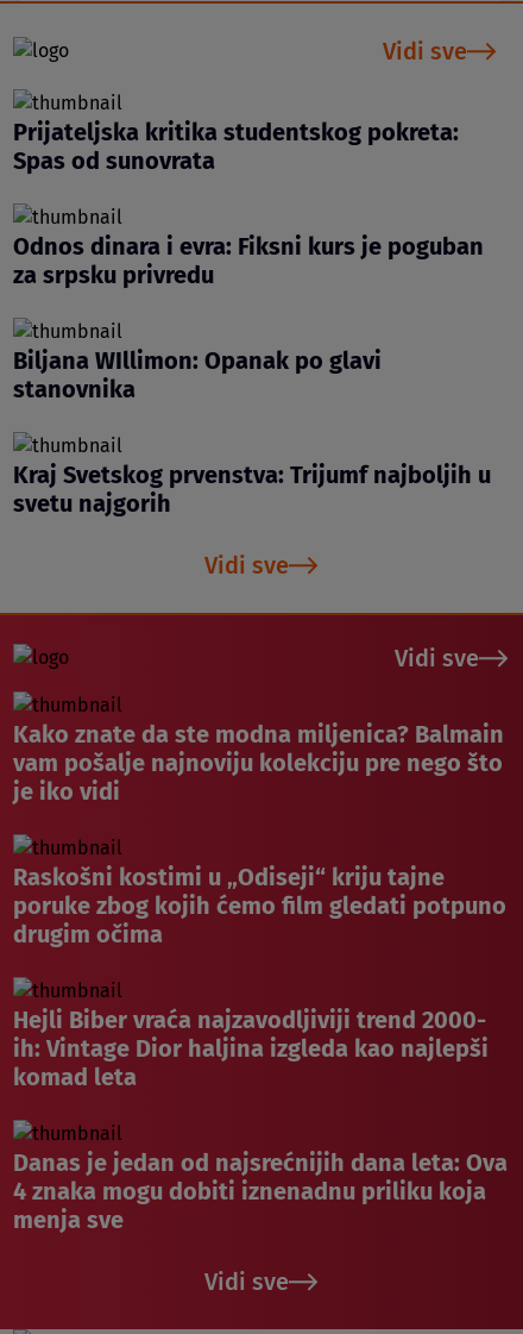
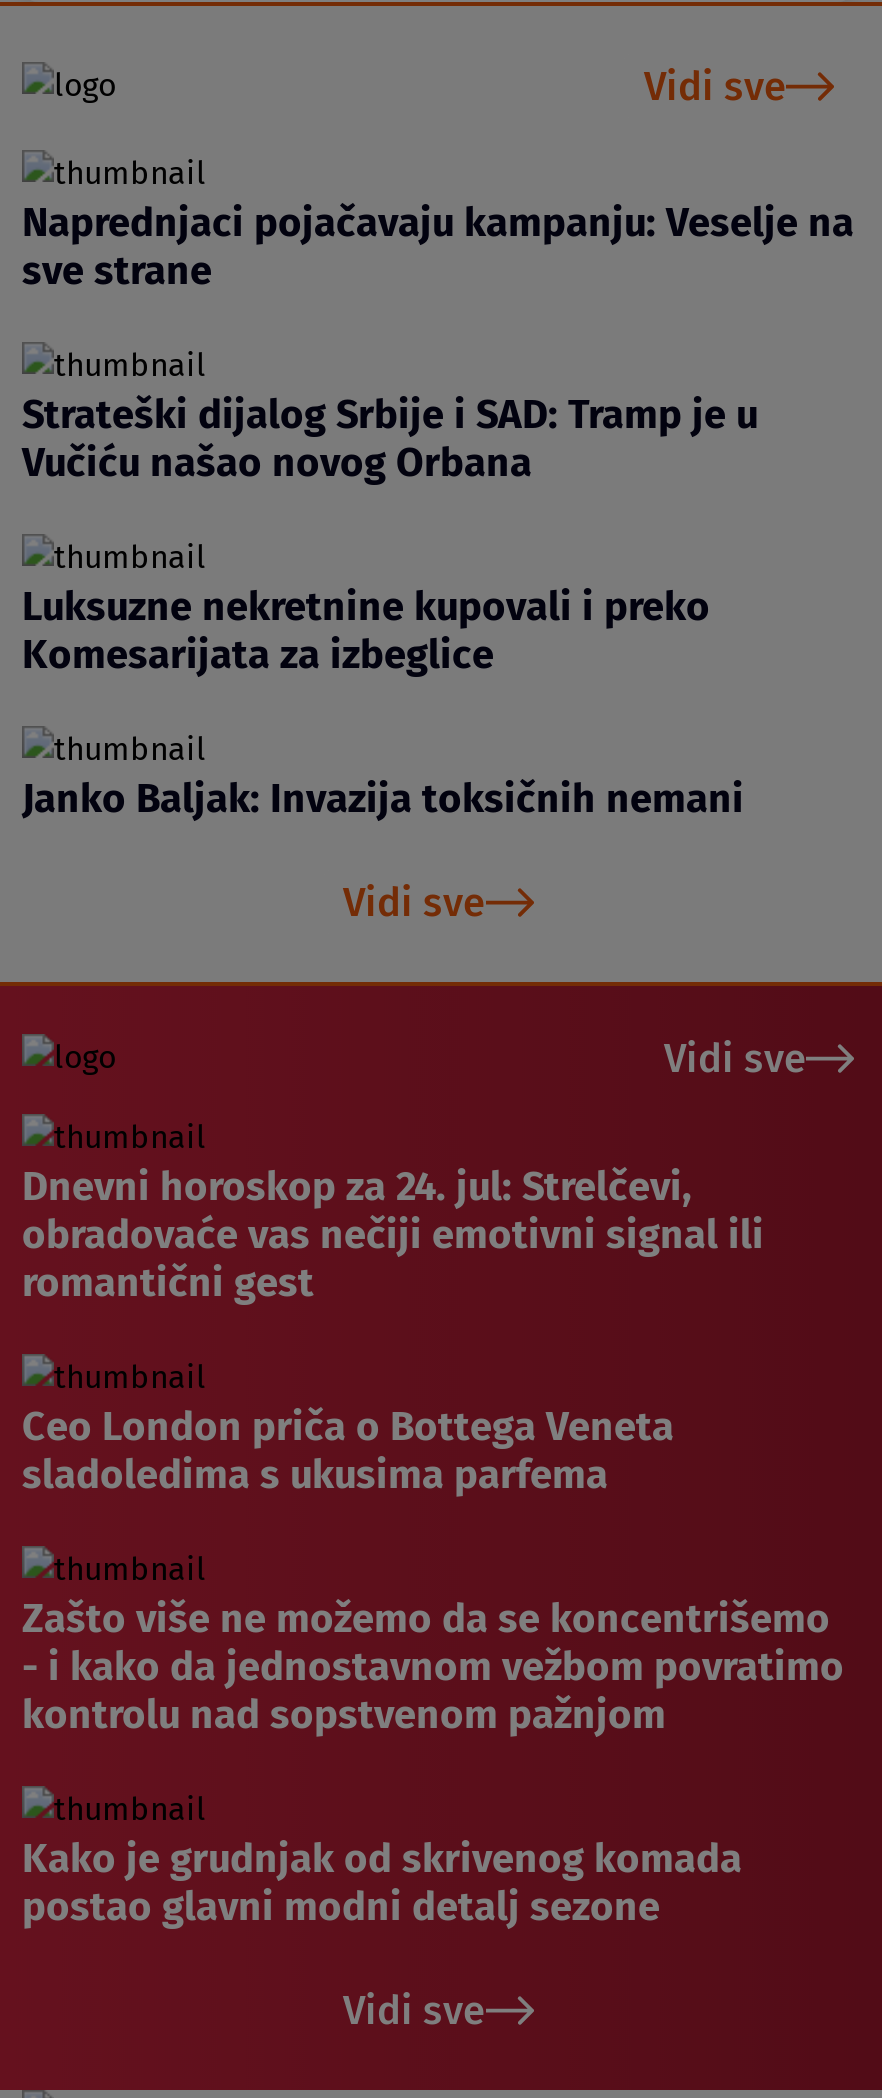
[13,118,459,175] Prijateljska kritika studentskog pokreta: | Spas od sunovrata -> [22,199,854,295] Naprednjaci pojačavaju kampanju: Veselje na | sve strane
[13,232,484,290] Odnos dinara i evra: Fiksni kurs je poguban | za srpsku privredu -> [22,391,758,487] Strateški dijalog Srbije i SAD: Tramp je u | Vučiću našao novog Orbana
[13,347,382,404] Biljana WIllimon: Opanak po glavi | stanovnika -> [22,583,710,679] Luksuzne nekretnine kupovali i preko | Komesarijata za izbeglice
[13,461,491,518] Kraj Svetskog prvenstva: Trijumf najboljih u | svetu najgorih -> [22,775,744,823] Janko Baljak: Invazija toksičnih nemani
[13,720,504,806] Kako znate da ste modna miljenica? Balmain | vam pošalje najnoviju kolekciju pre nego što | je iko vidi -> [22,1163,764,1307] Dnevni horoskop za 24. jul: Strelčevi, | obradovaće vas nečiji emotivni signal ili | romantični gest
[13,863,506,949] Raskošni kostimi u „Odiseji“ kriju tajne | poruke zbog kojih ćemo film gledati potpuno | drugim očima -> [22,1403,674,1499] Ceo London priča o Bottega Veneta | sladoledima s ukusima parfema
[13,1006,489,1092] Hejli Biber vraća najzavodljiviji trend 2000- | ih: Vintage Dior haljina izgleda kao najlepši | komad leta -> [22,1595,844,1739] Zašto više ne možemo da se koncentrišemo | - i kako da jednostavnom vežbom povratimo | kontrolu nad sopstvenom pažnjom
[13,1149,508,1234] Danas je jedan od najsrećnijih dana leta: Ova | 4 znaka mogu dobiti iznenadnu priliku koja | menja sve -> [22,1835,742,1931] Kako je grudnjak od skrivenog komada | postao glavni modni detalj sezone

